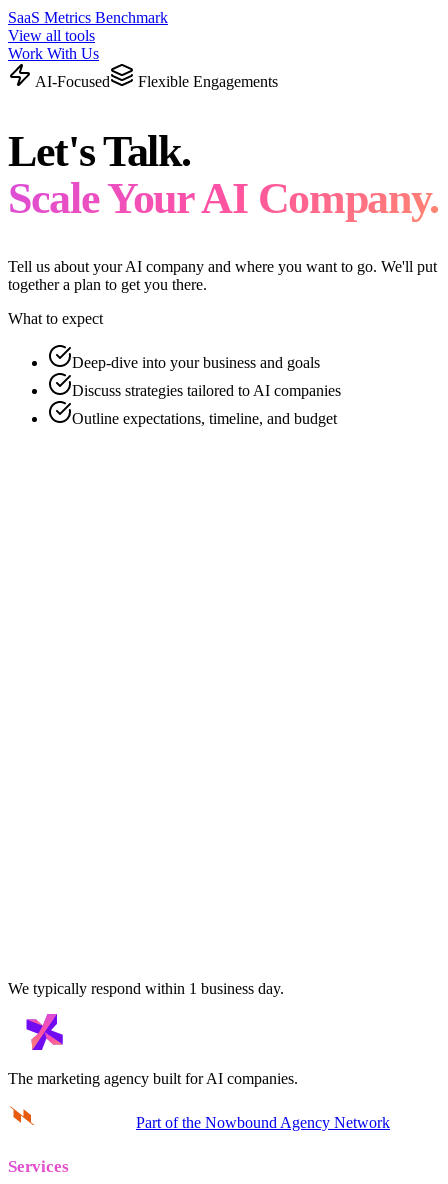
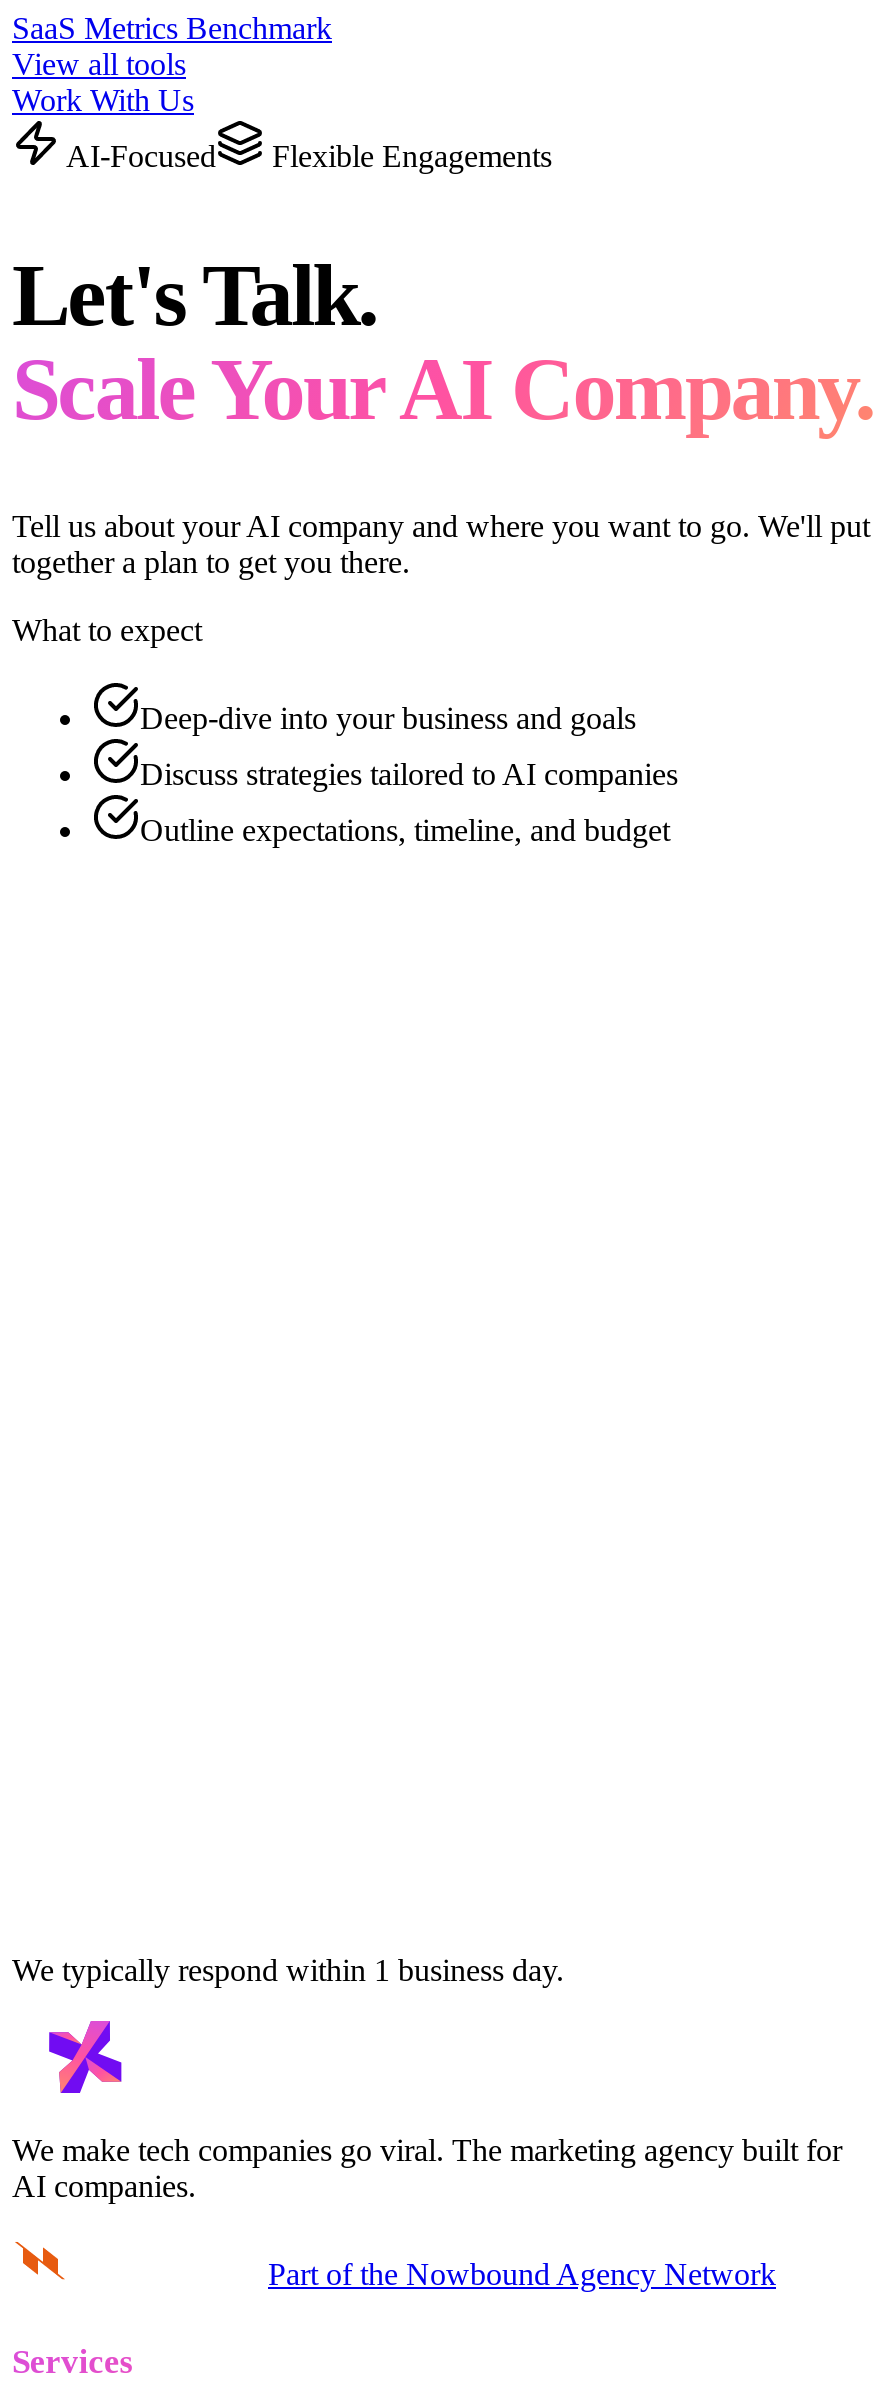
[8,1070,298,1087] The marketing agency built for AI companies. -> [12,2133,842,2203] We make tech companies go viral. The marketing agency built for | AI companies.

